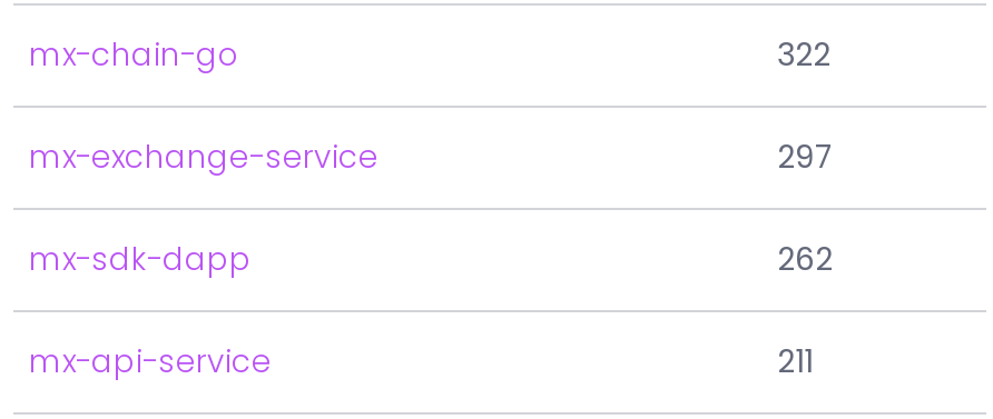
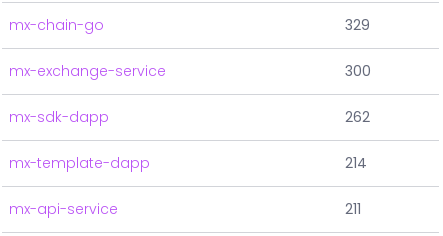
[777,33,830,77] 322 -> [345,15,370,35] 329
[777,135,835,180] 297 -> [345,61,371,81] 300
none -> [9,153,367,173] mx-template-dapp | 214

